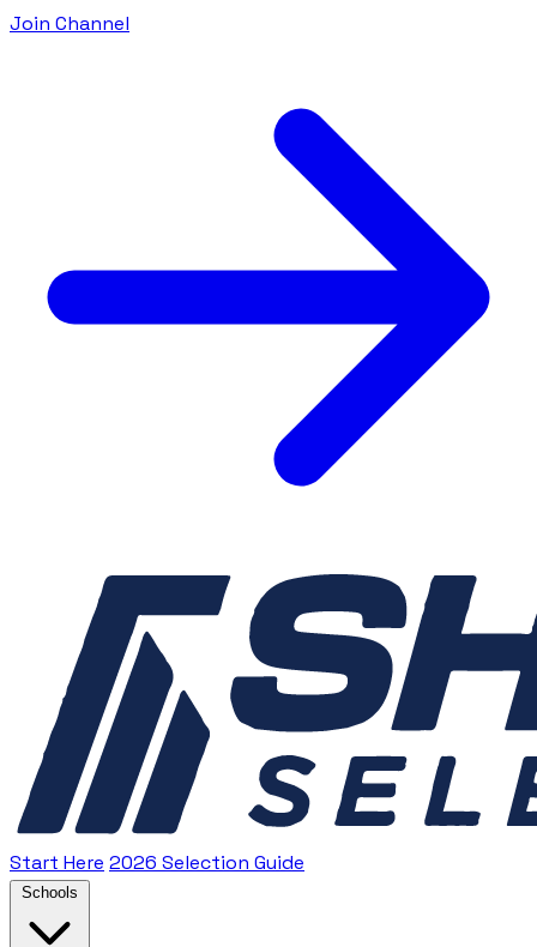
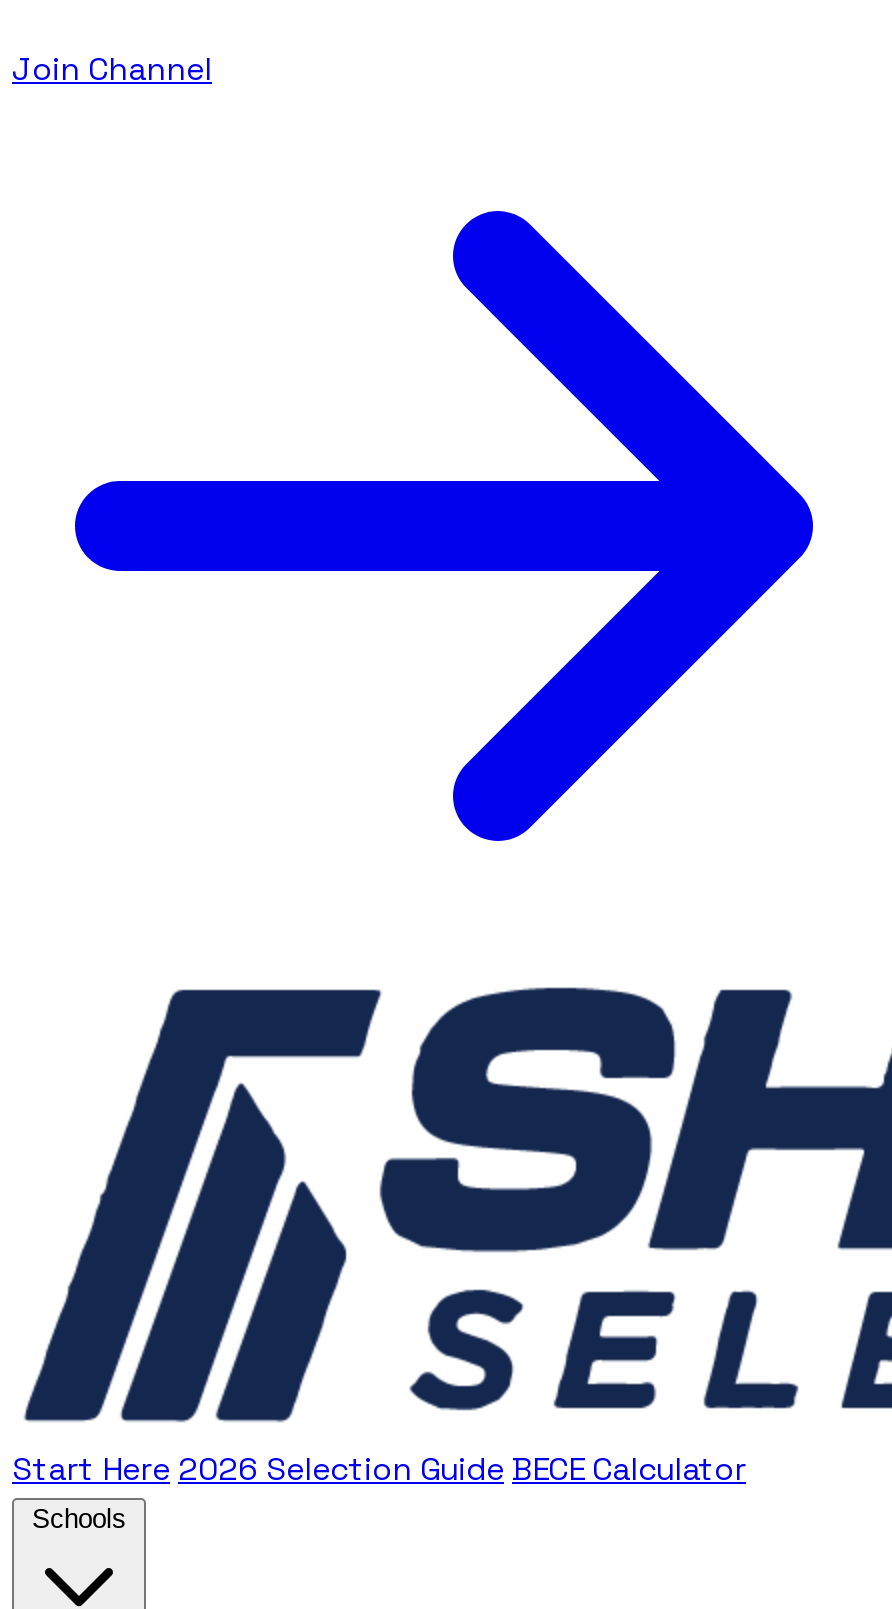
[10,850,304,875] Start Here 2026 Selection Guide -> [12,1448,746,1490] Start Here 2026 Selection Guide BECE Calculator

